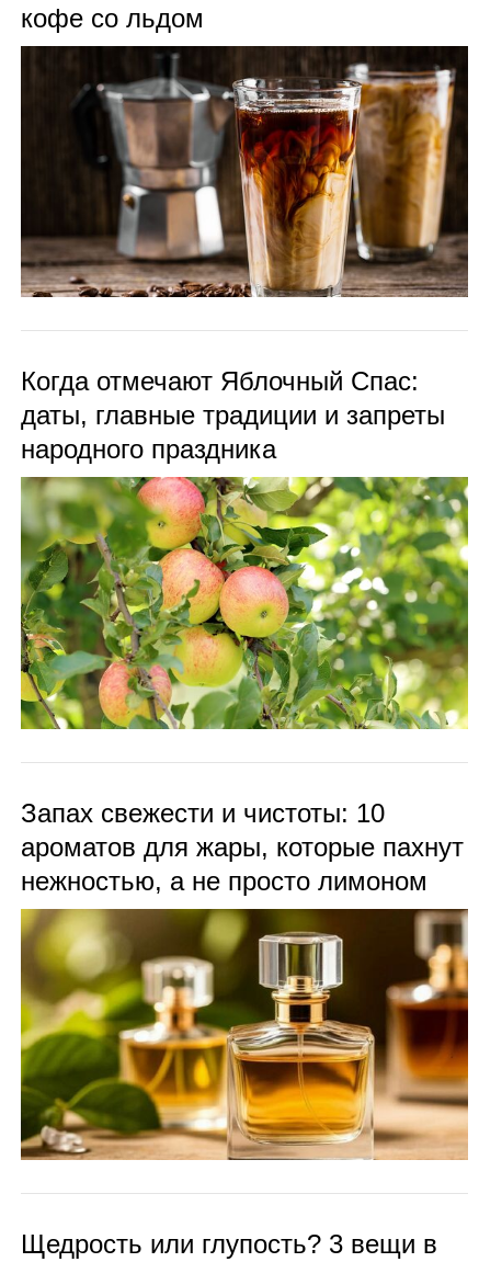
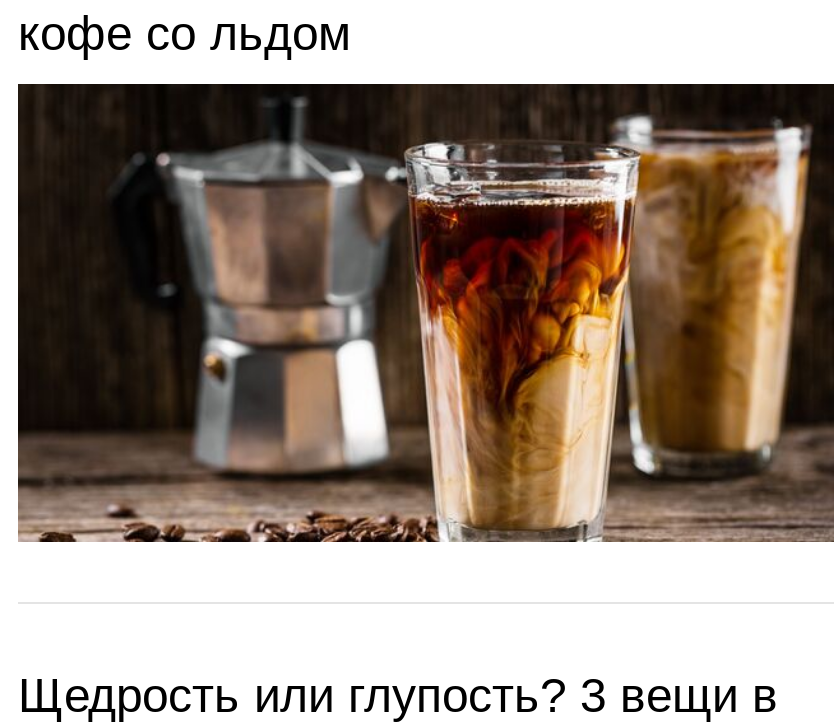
[21,366,445,464] Когда отмечают Яблочный Спас: | даты, главные традиции и запреты | народного праздника -> none
[20,476,469,730] [image] -> none
[21,798,464,895] Запах свежести и чистоты: 10 | ароматов для жары, которые пахнут | нежностью, а не просто лимоном -> none
[20,908,469,1161] [image] -> none

